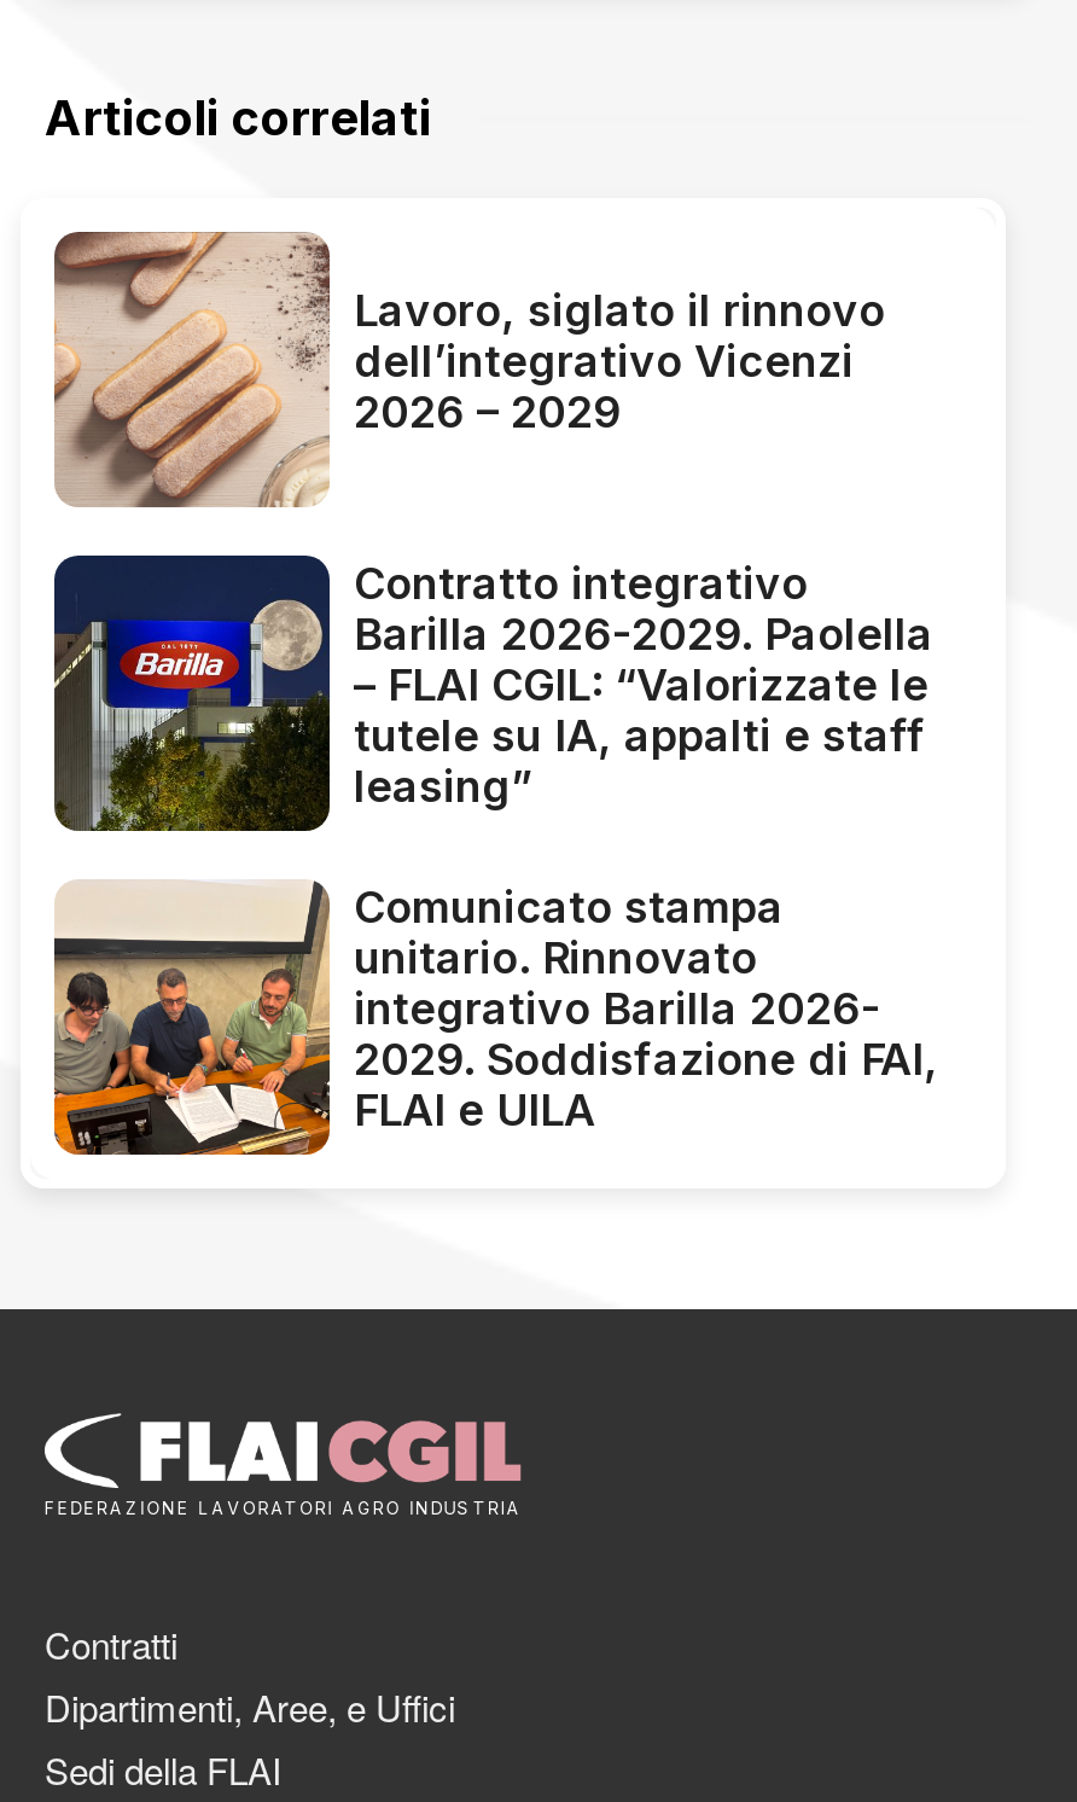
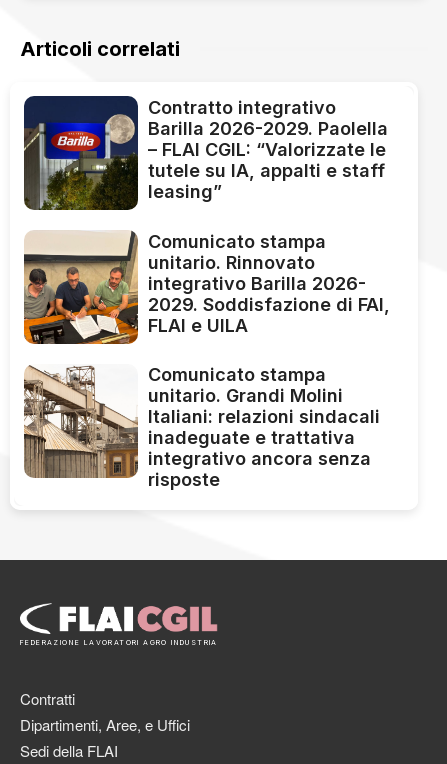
[52,229,885,510] [image] | Lavoro, siglato il rinnovo | dell’integrativo Vicenzi | 2026 – 2029 -> none
moved [52,558,938,1135] -> [23,97,390,336]: [image] | Contratto integrativo | Barilla 2026-2029. Paolella | ... | 2029. Soddisfazione di FAI, | FLAI e UILA
none -> [23,363,380,496] [image] | Comunicato stampa | unitario. Grandi Molini | Italiani: relazioni sindacali | inadeguate e trattativa | integrativo ancora senza | risposte

